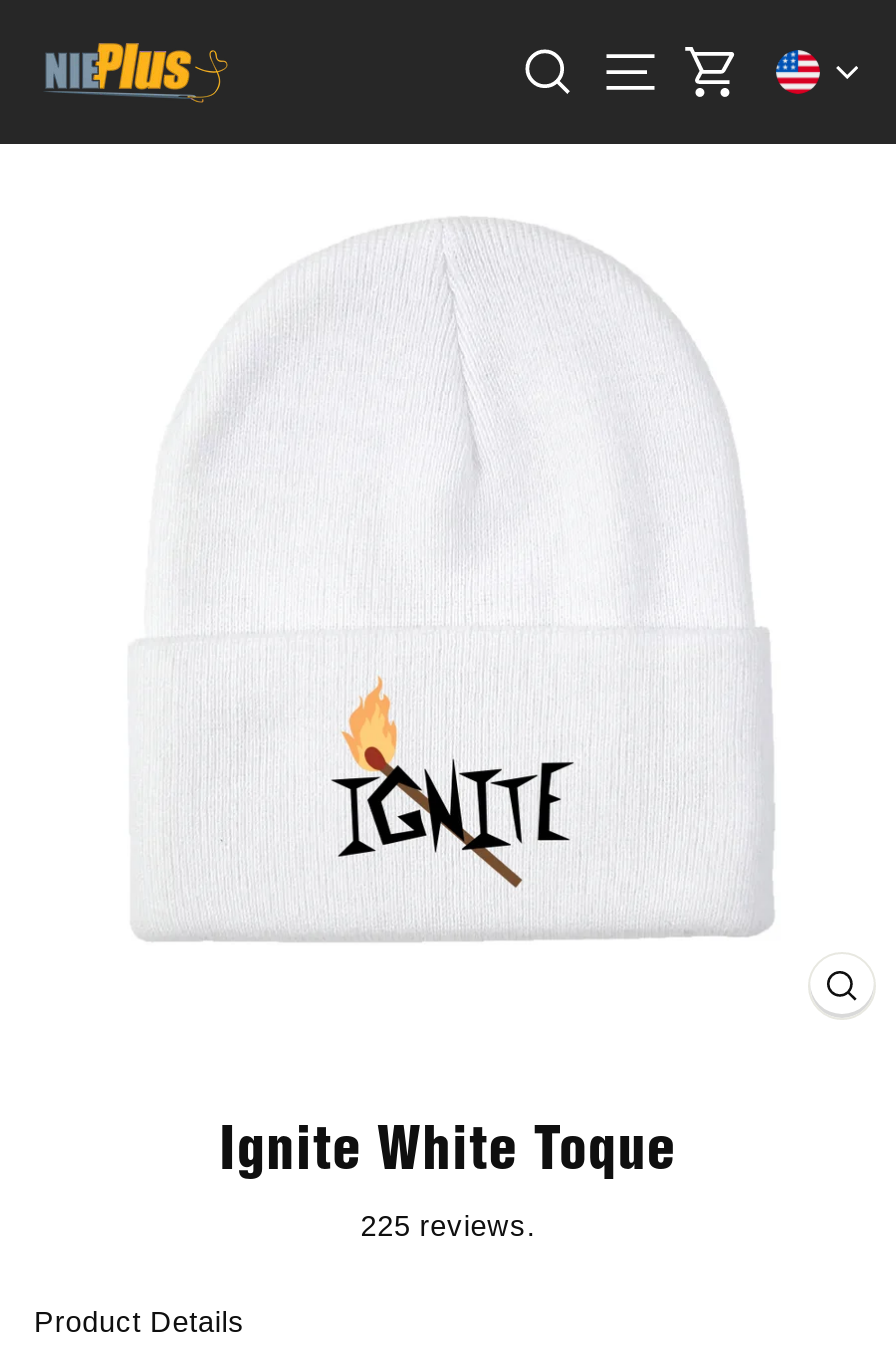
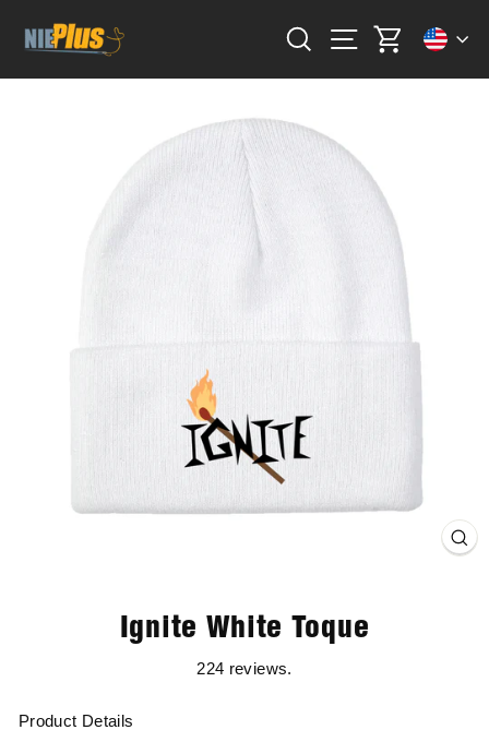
[361,1210,535,1242] 225 reviews. -> [197,660,292,678] 224 reviews.

